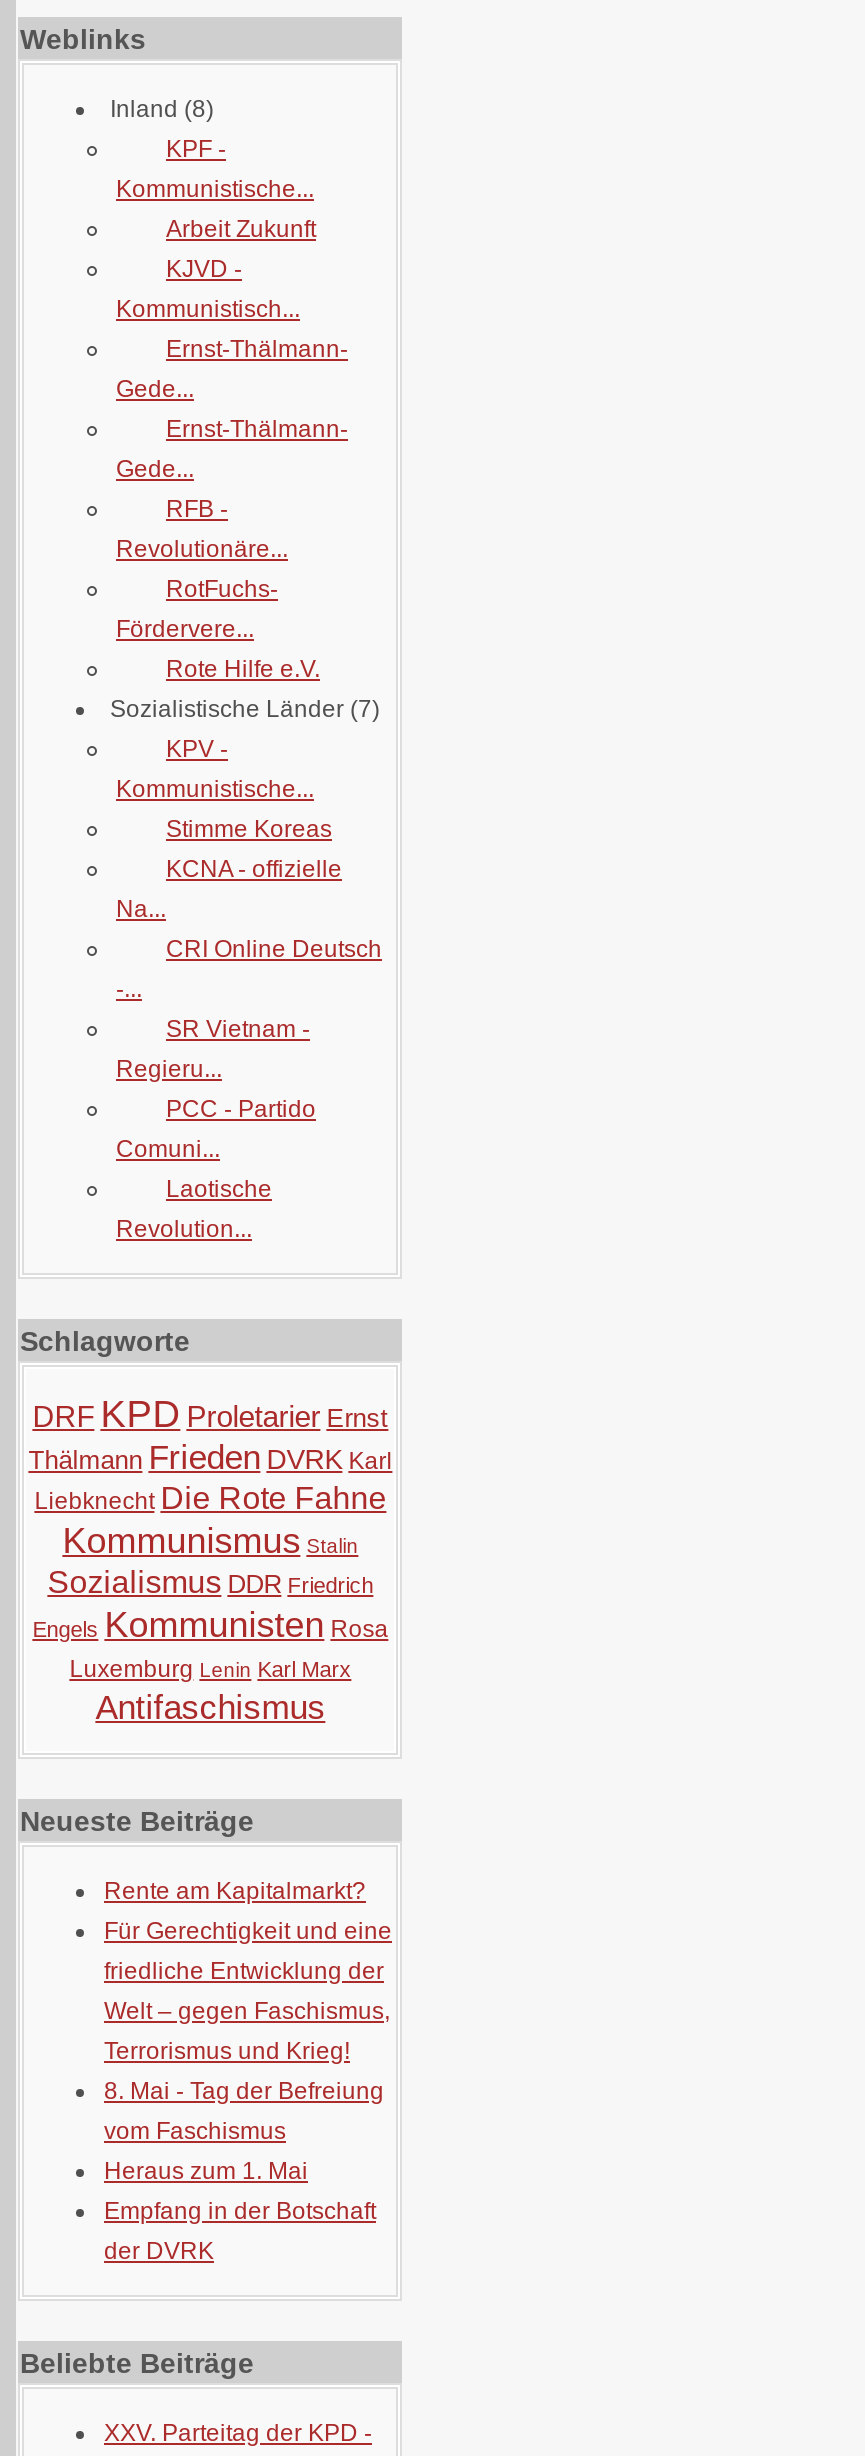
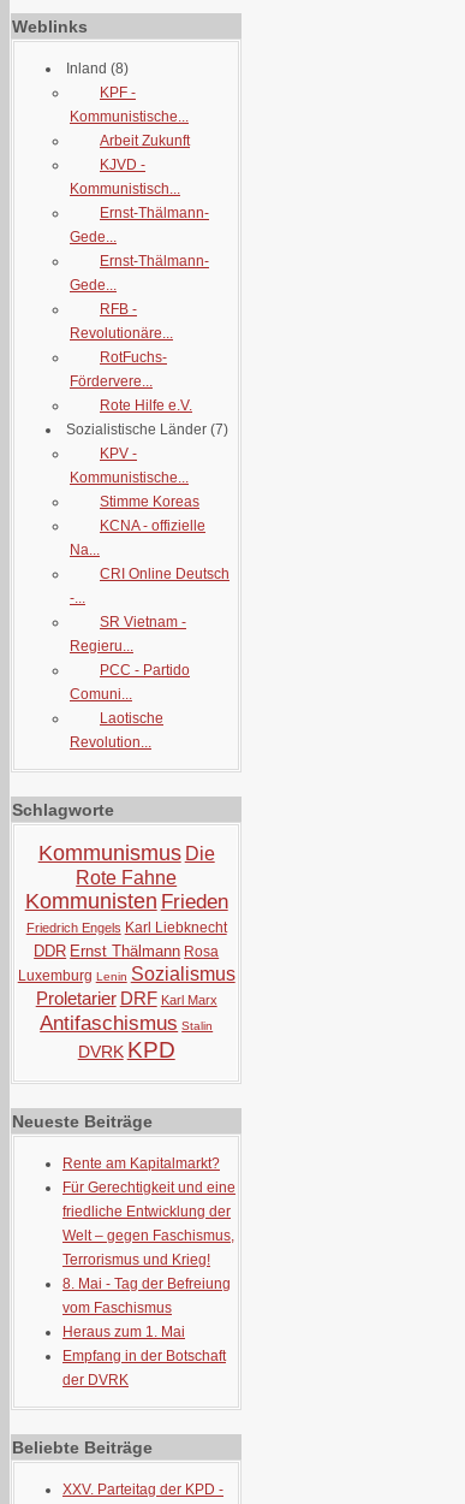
[28,1393,392,1727] DRF KPD Proletarier Ernst | Thälmann Frieden DVRK Karl | Liebknecht Die Rote Fahne | Kommunismus Stalin | Sozialismus DDR Friedrich | Engels Kommunisten Rosa | Luxemburg Lenin Karl Marx | Antifaschismus -> [18,841,235,1062] Kommunismus Die | Rote Fahne | Kommunisten Frieden | Friedrich Engels Karl Liebknecht | DDR Ernst Thälmann Rosa | Luxemburg Lenin Sozialismus | Proletarier DRF Karl Marx | Antifaschismus Stalin | DVRK KPD

